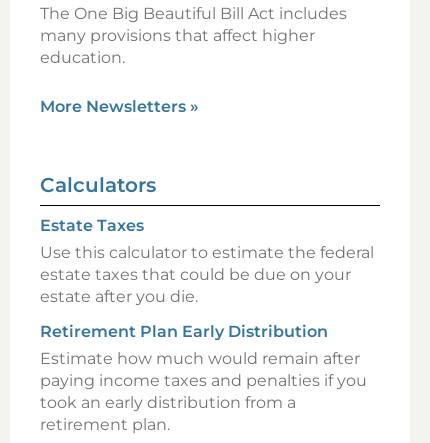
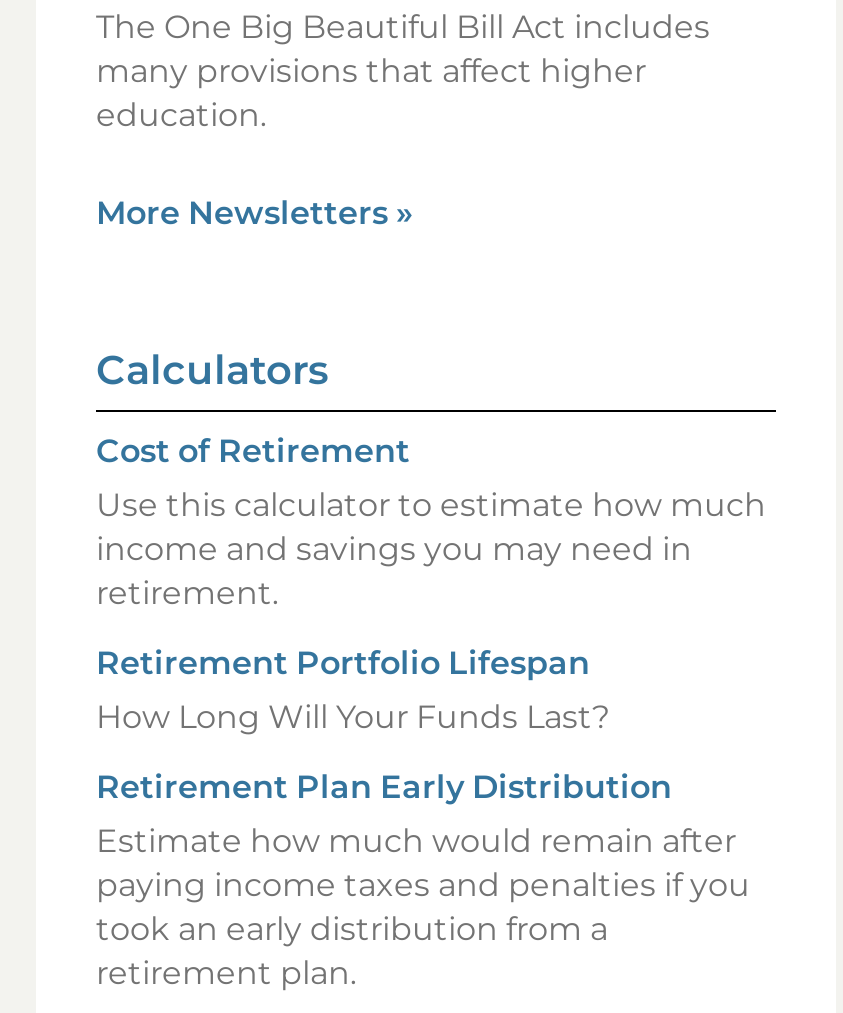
[40,216,374,306] Estate Taxes | Use this calculator to estimate the federal | estate taxes that could be due on your | estate after you die. -> [96,432,766,736] Cost of Retirement | Use this calculator to estimate how much | income and savings you may need in | retirement. | Retirement Portfolio Lifespan | How Long Will Your Funds Last?

